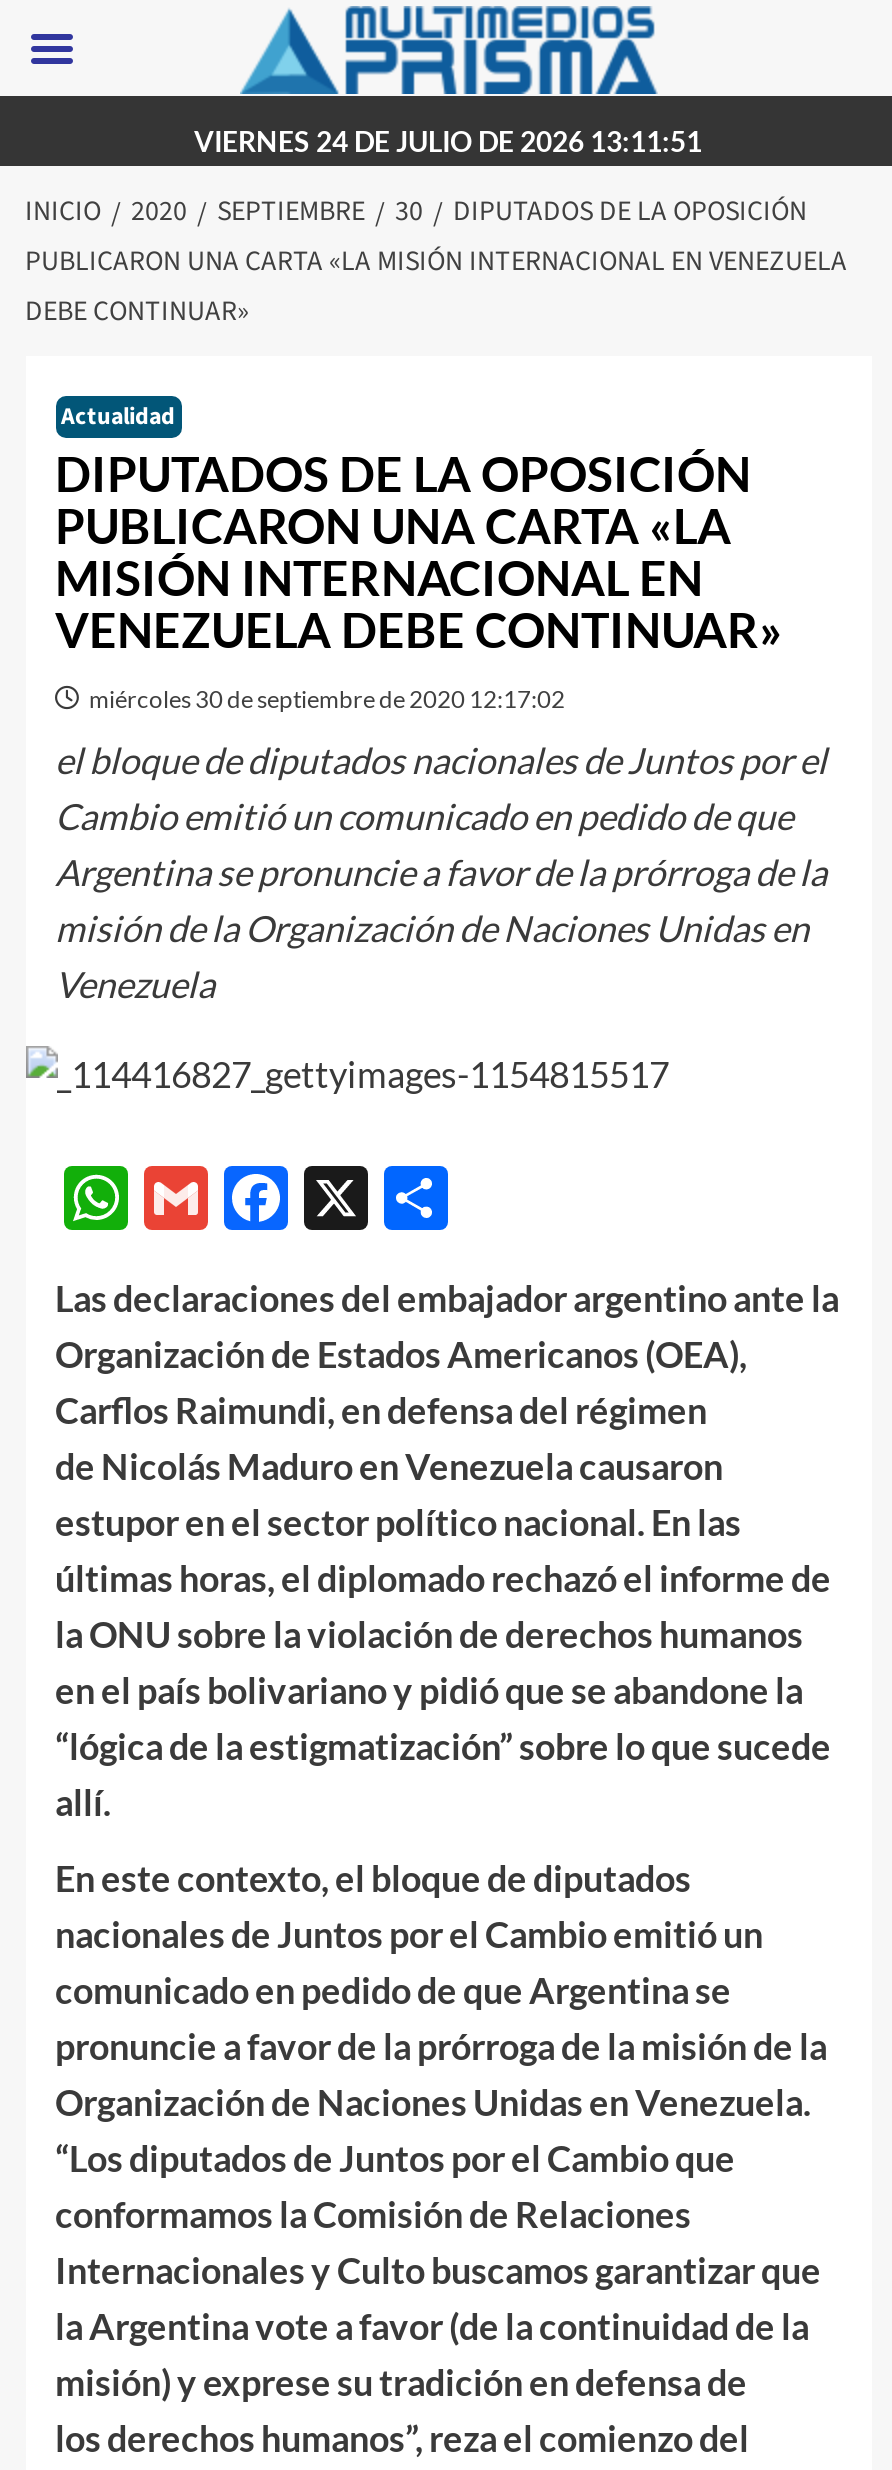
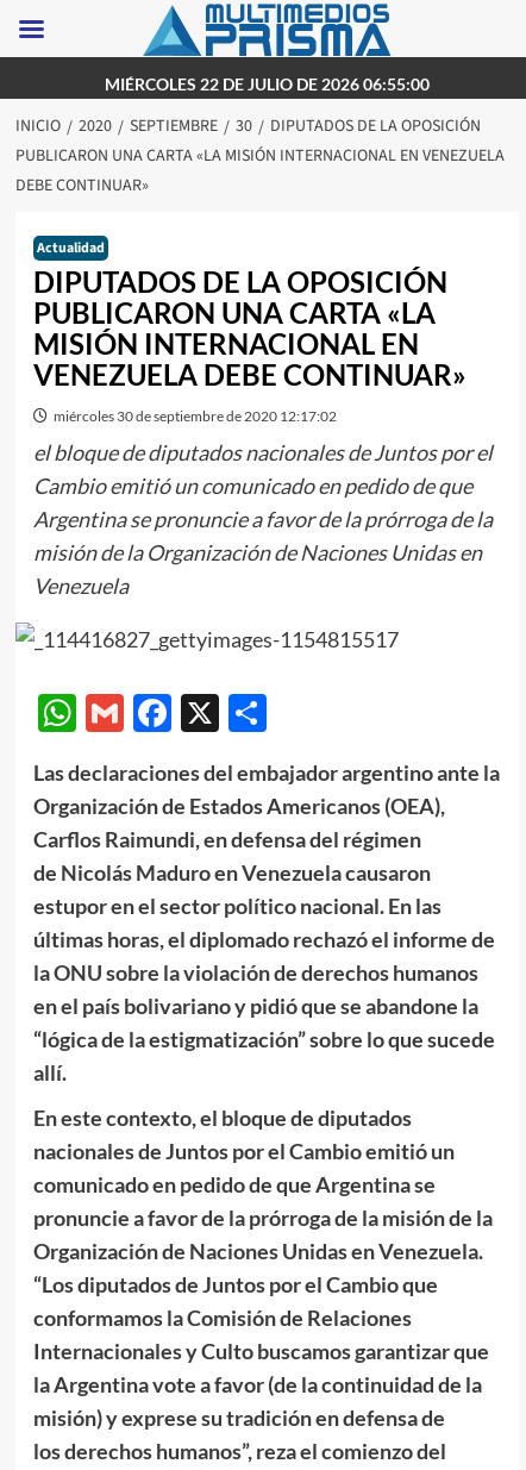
[194,124,702,158] VIERNES 24 DE JULIO DE 2026 13:11:51 -> [104,74,429,94] MIÉRCOLES 22 DE JULIO DE 2026 06:55:00

